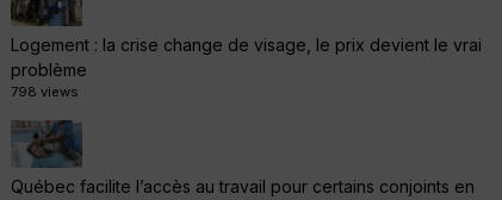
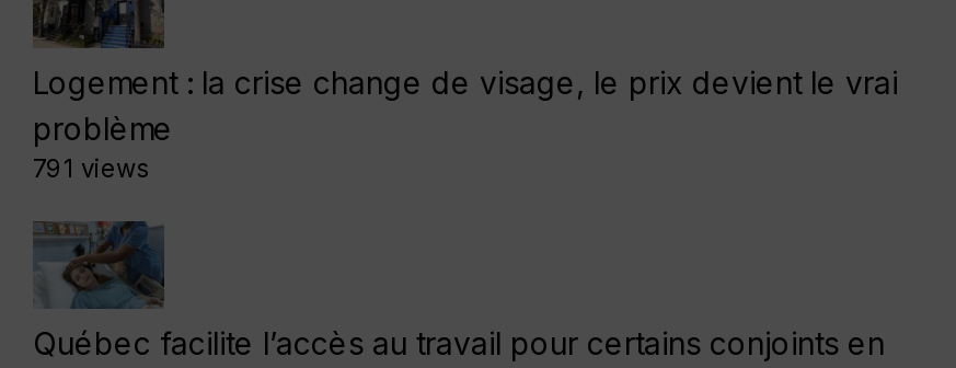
[11,84,79,100] 798 views -> [33,154,151,184] 791 views

